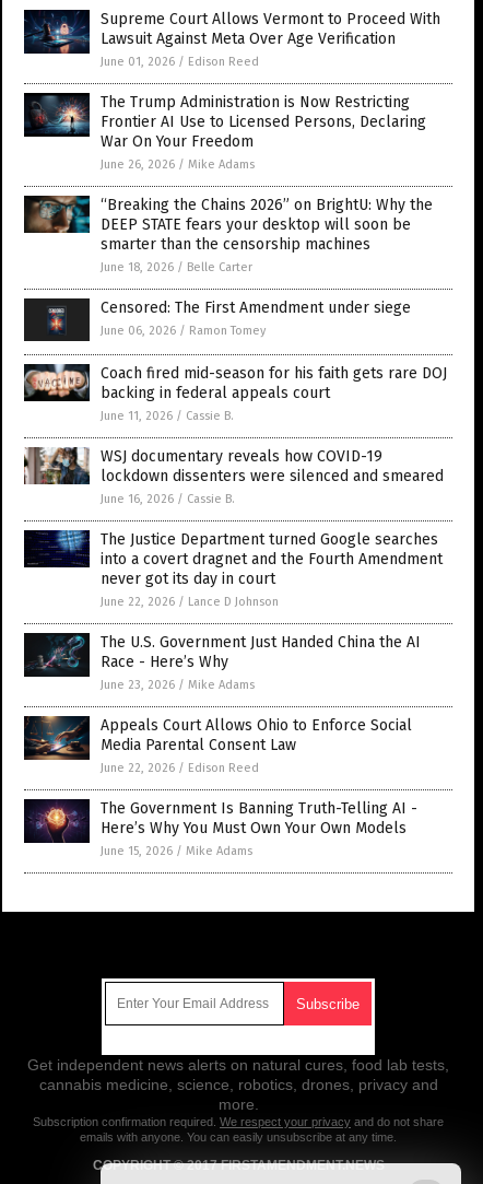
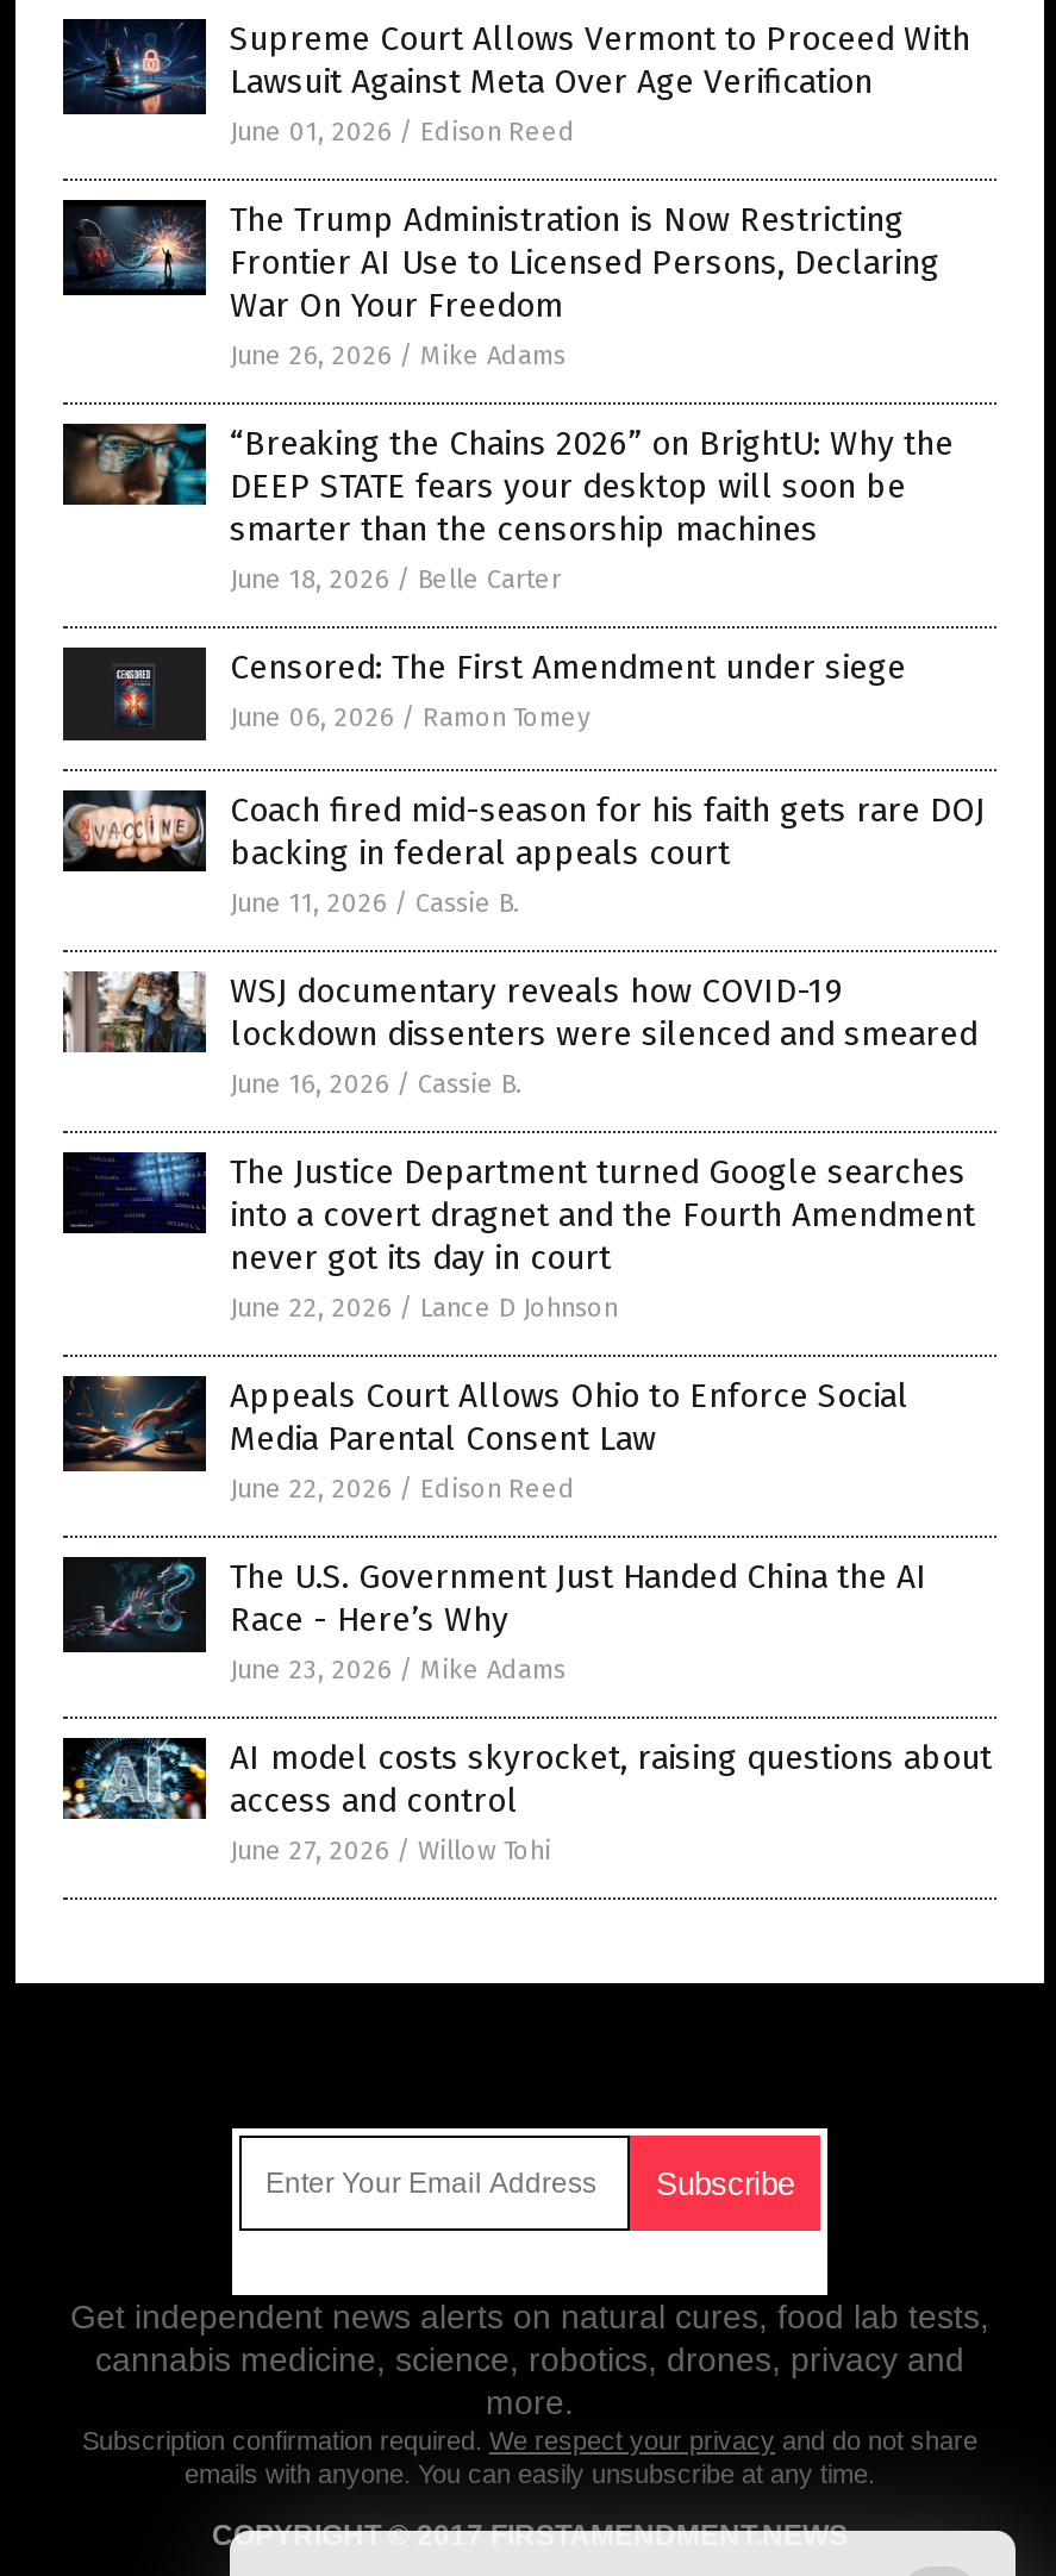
moved [27,628,421,692] -> [70,1545,927,1686]: [image] | The U.S. Government Just Handed China the AI | Race - Here’s Why | June 23, 2026 / Mike Adams
moved [27,715,412,775] -> [70,1374,908,1505]: [image] | Appeals Court Allows Ohio to Enforce Social | Media Parental Consent Law | June 22, 2026 / Edison Reed
[23,799,417,858] [image] | The Government Is Banning Truth-Telling AI - | Here’s Why You Must Own Your Own Models | June 15, 2026 / Mike Adams -> [61,1738,992,1867] [image] | AI model costs skyrocket, raising questions about | access and control | June 27, 2026 / Willow Tohi

